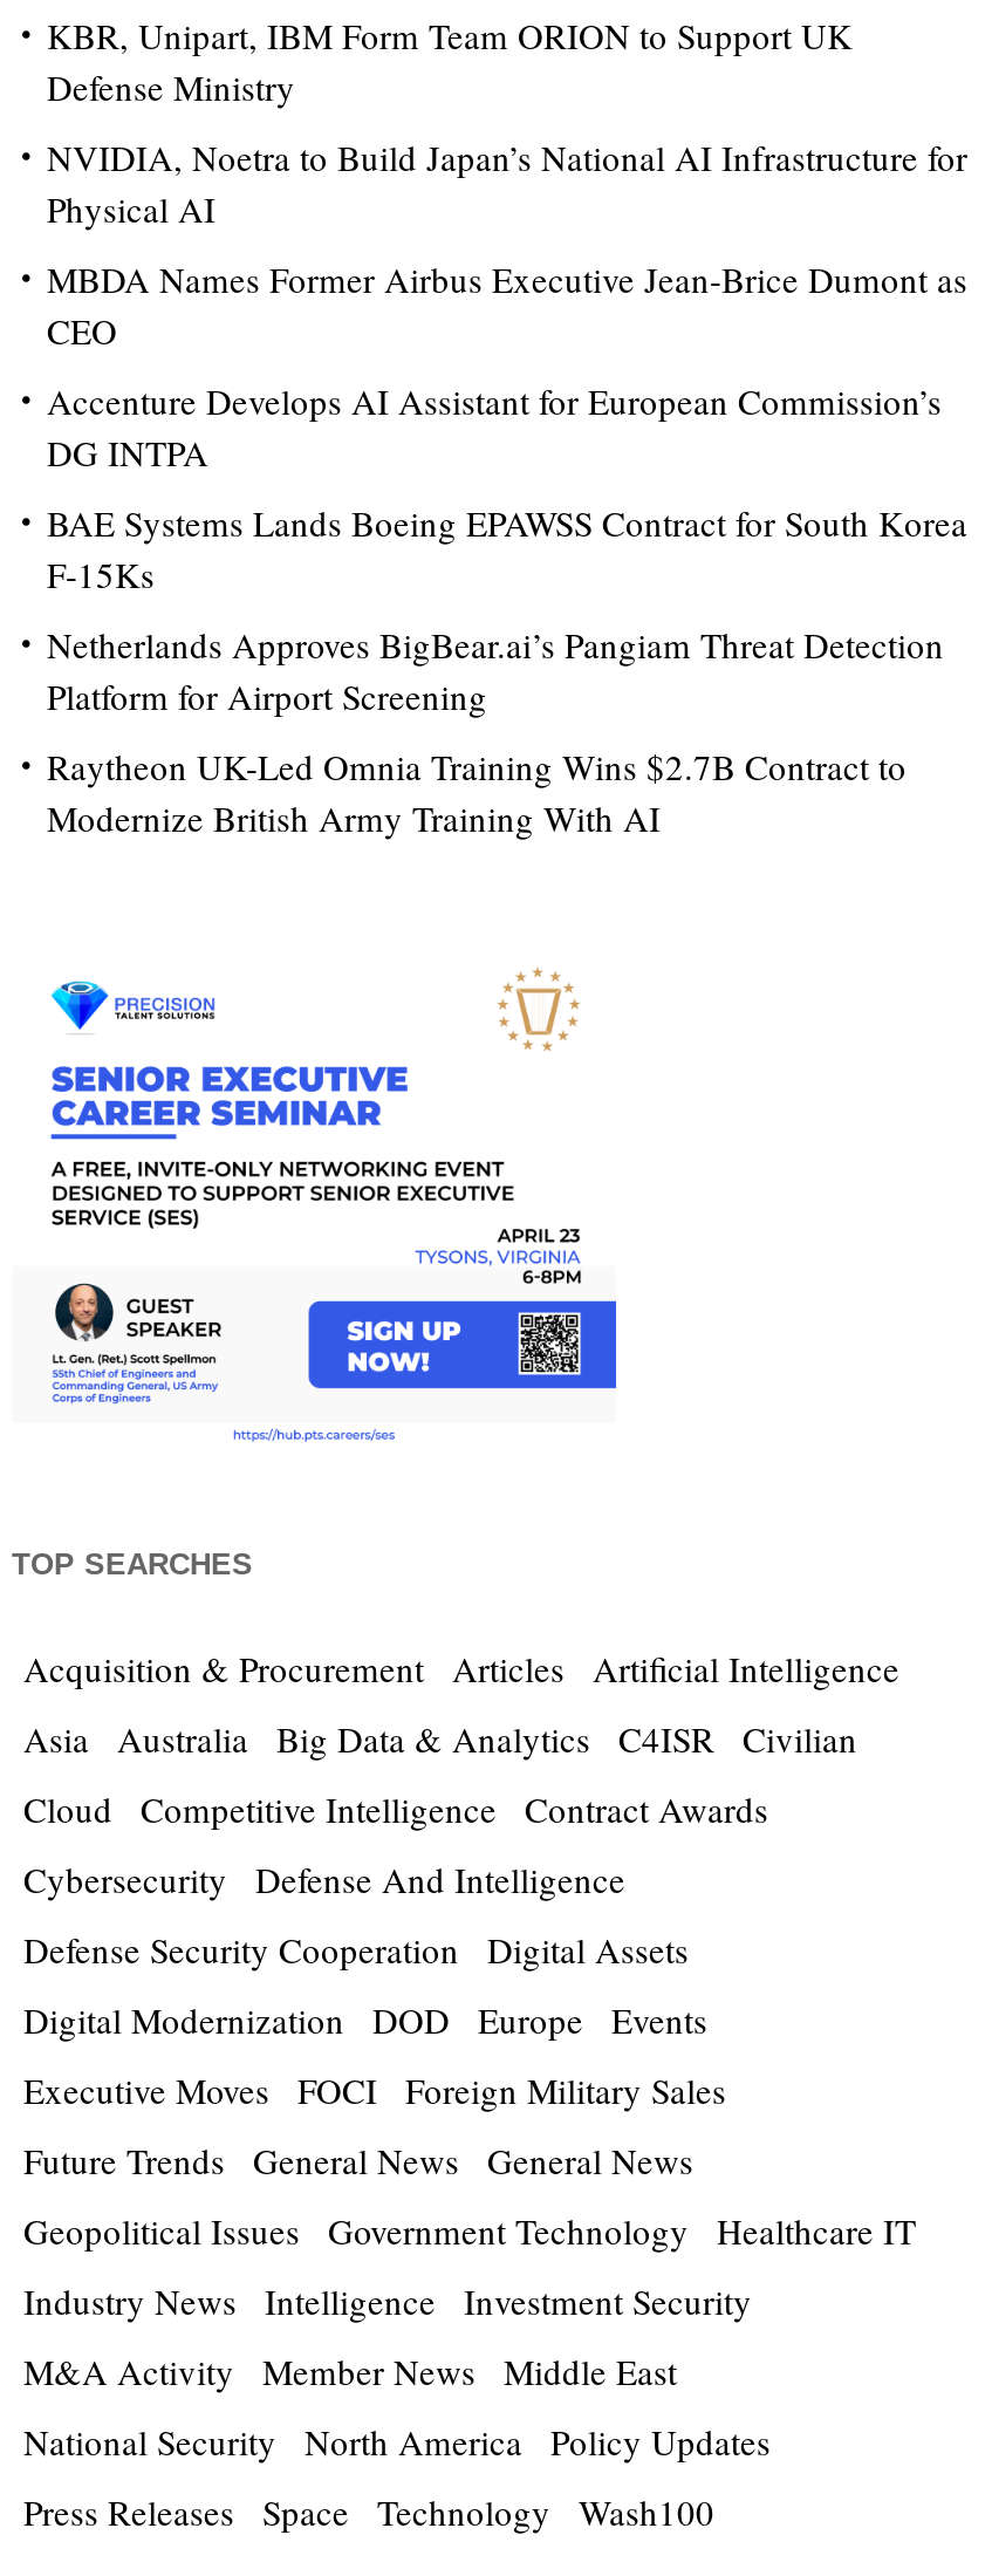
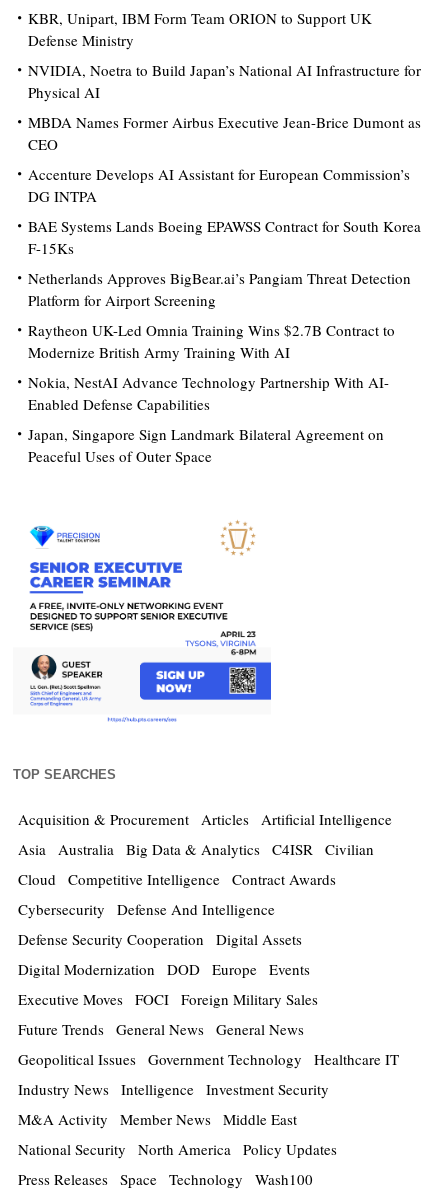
none -> [28,372,389,466] Nokia, NestAI Advance Technology Partnership With AI- | Enabled Defense Capabilities | Japan, Singapore Sign Landmark Bilateral Agreement on | Peaceful Uses of Outer Space

